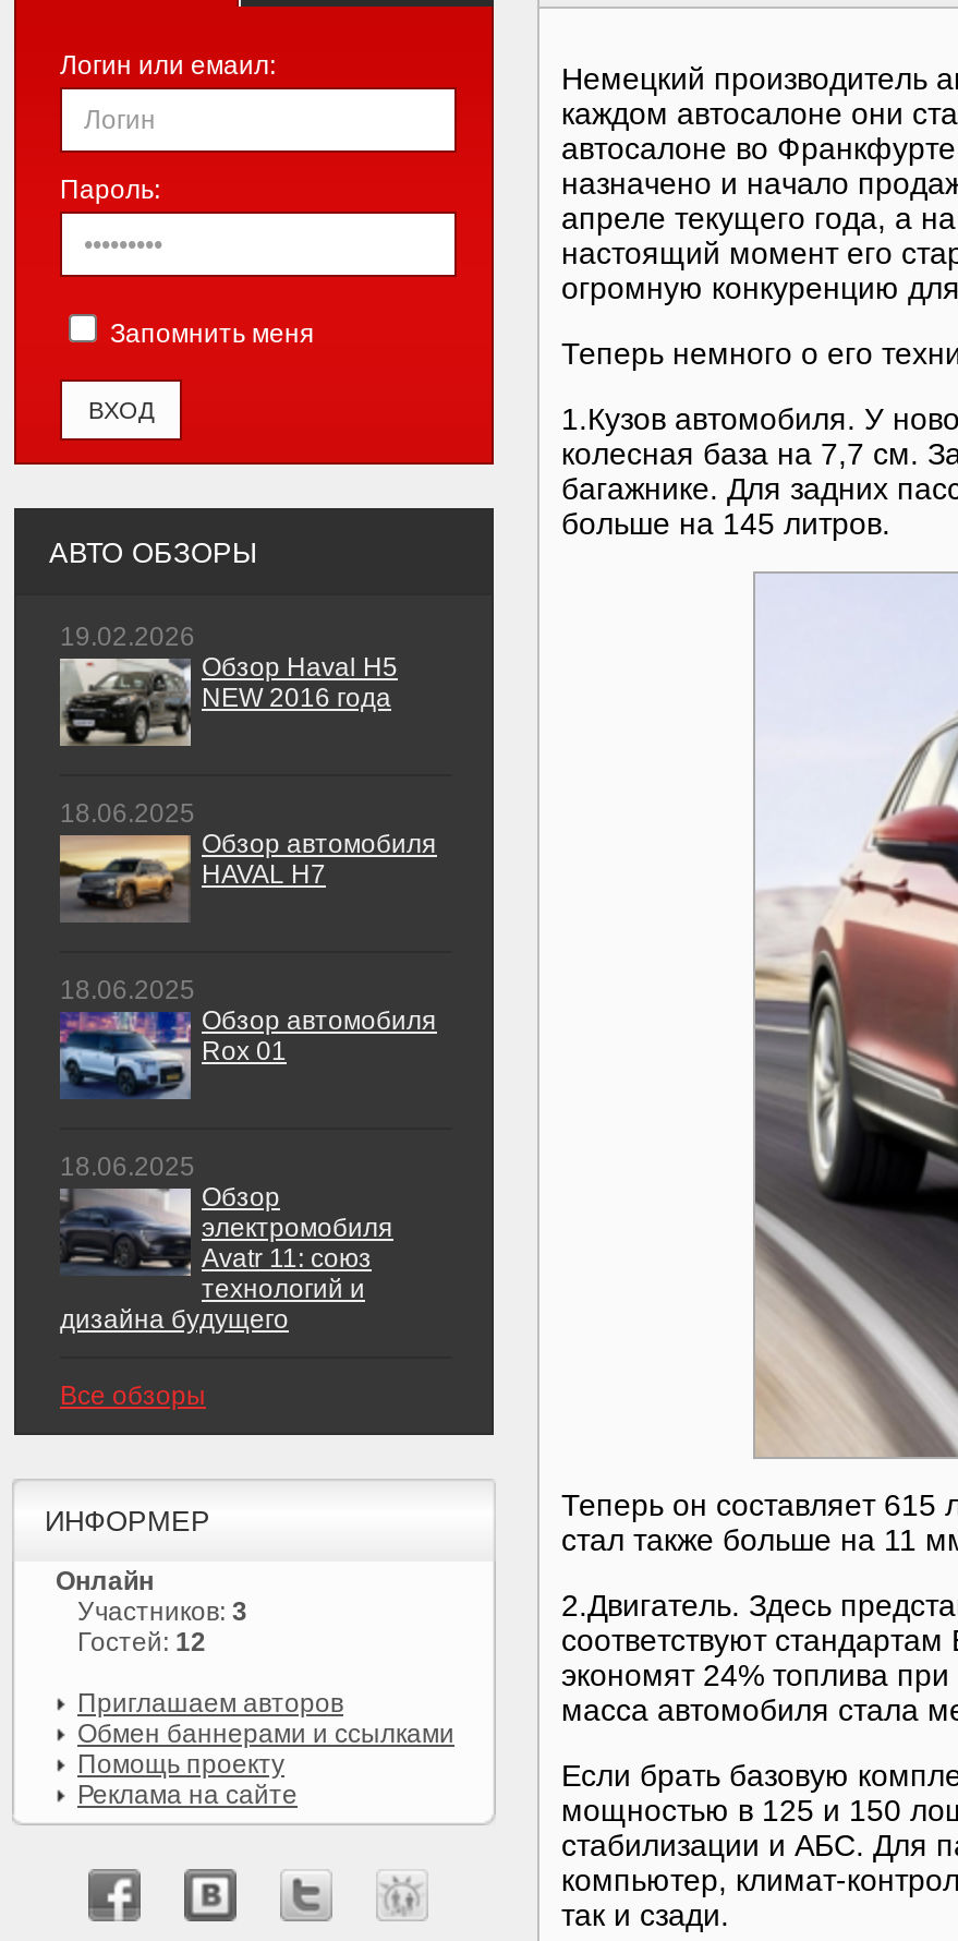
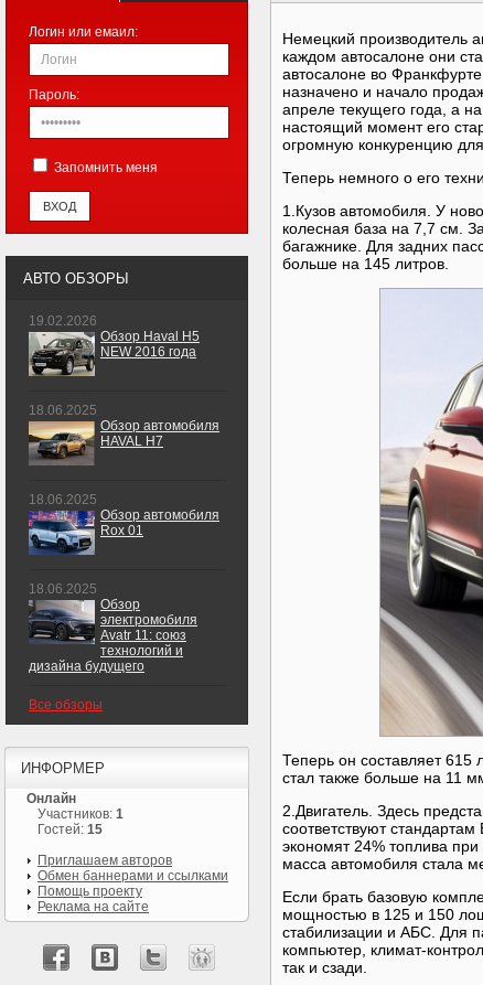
[77,1596,247,1627] Участников: 3 -> [37,806,124,822] Участников: 1
[77,1627,206,1657] Гостей: 12 -> [37,822,103,837] Гостей: 15

